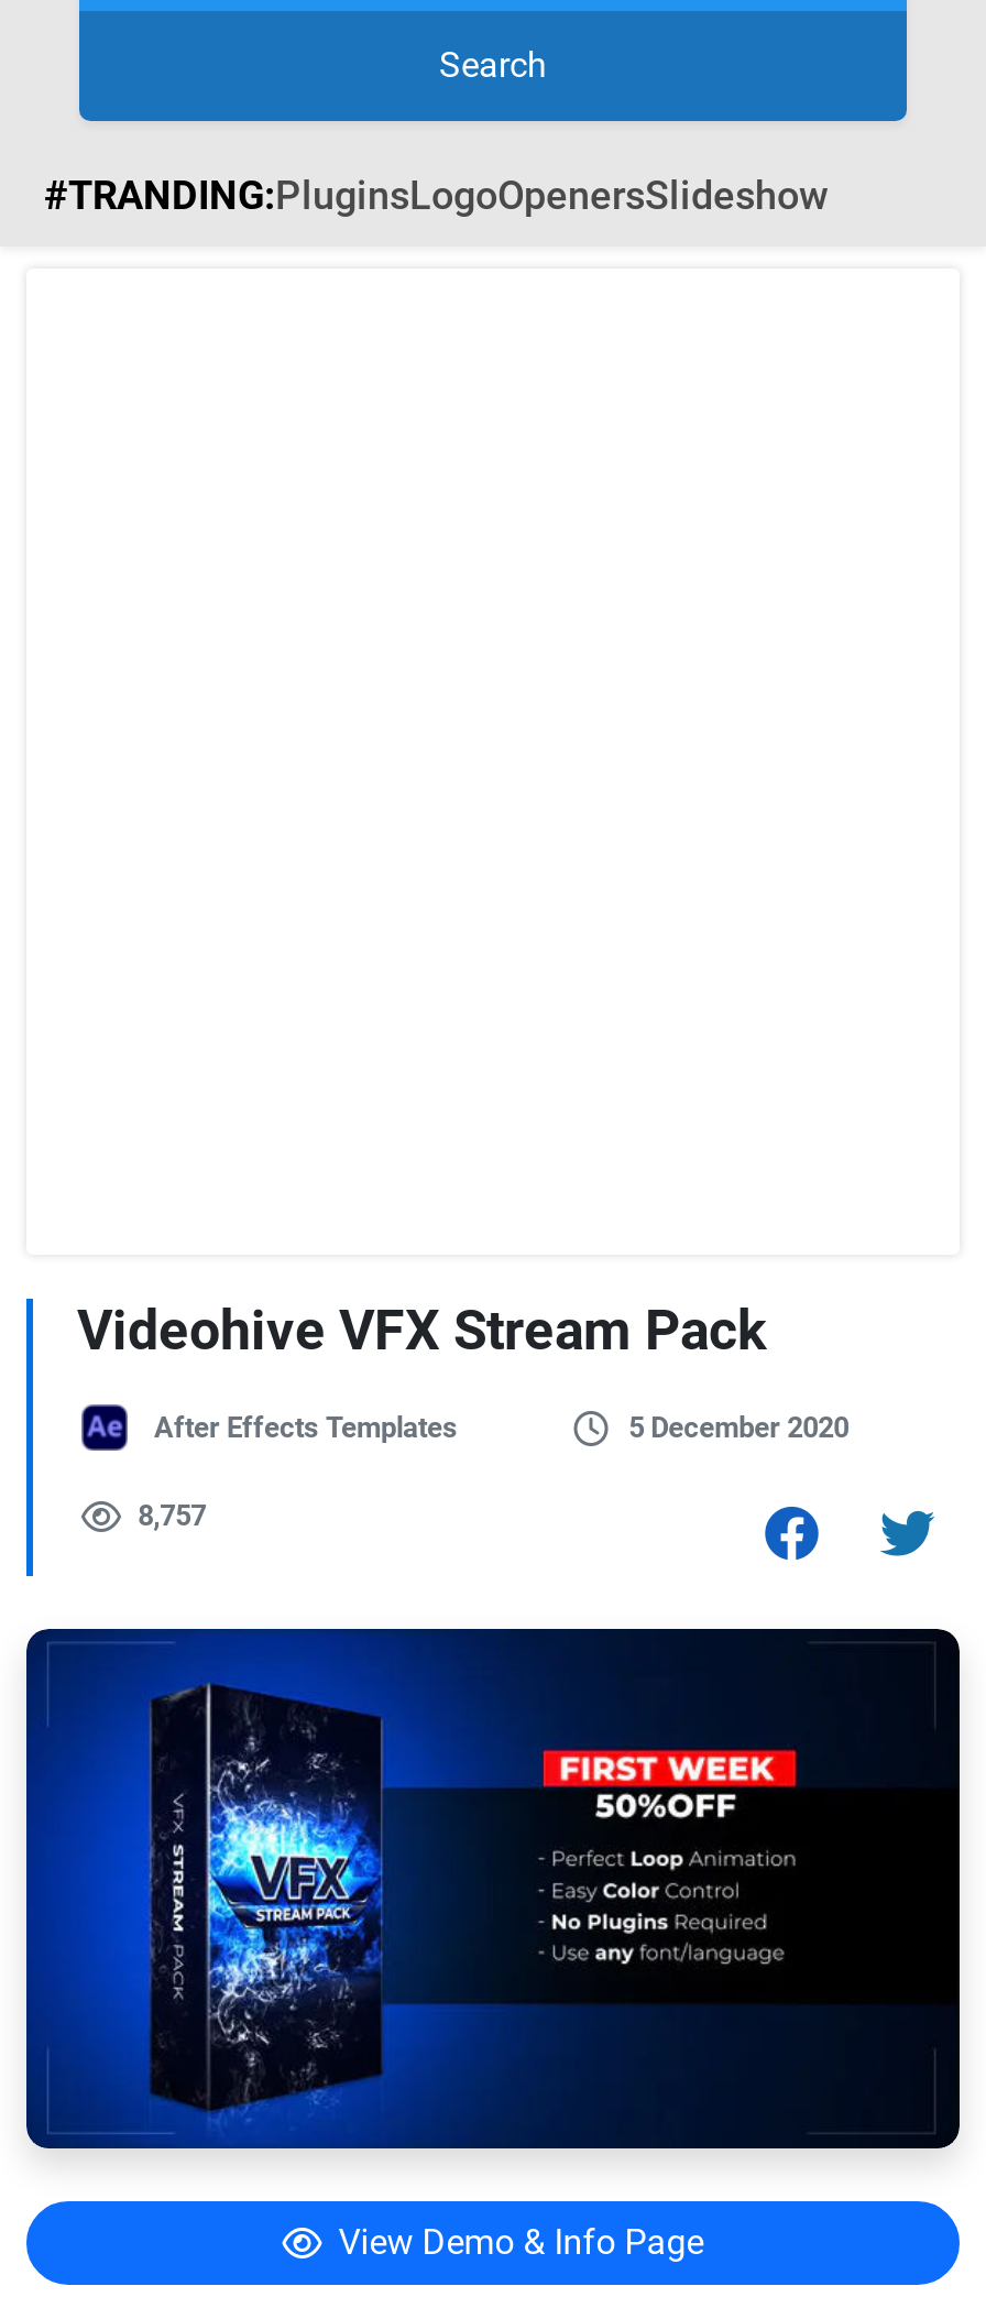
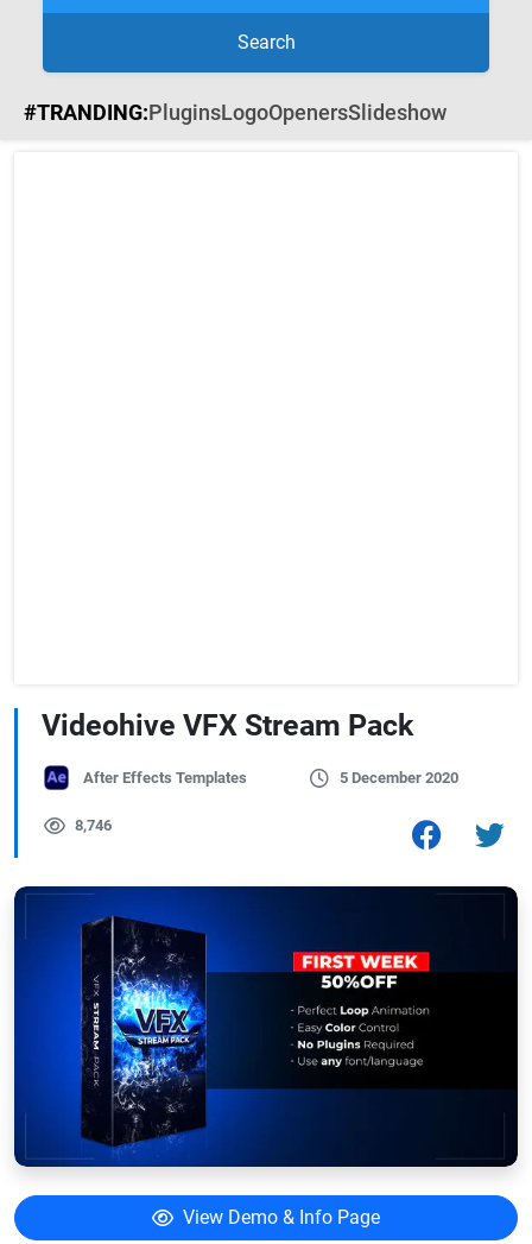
[138,1499,206,1532] 8,757 -> [74,816,111,834] 8,746

